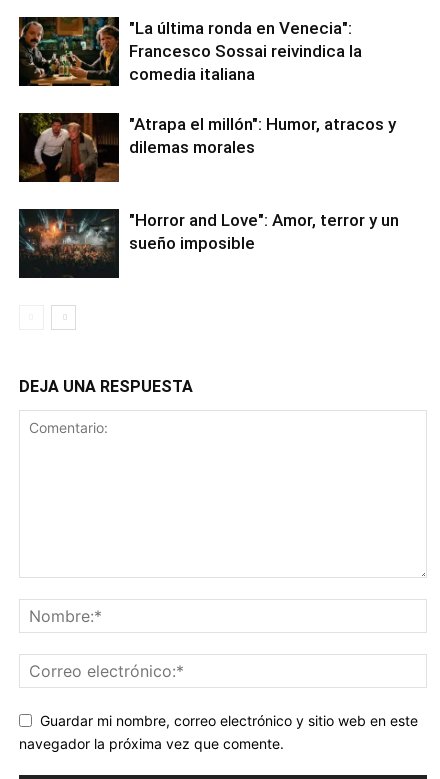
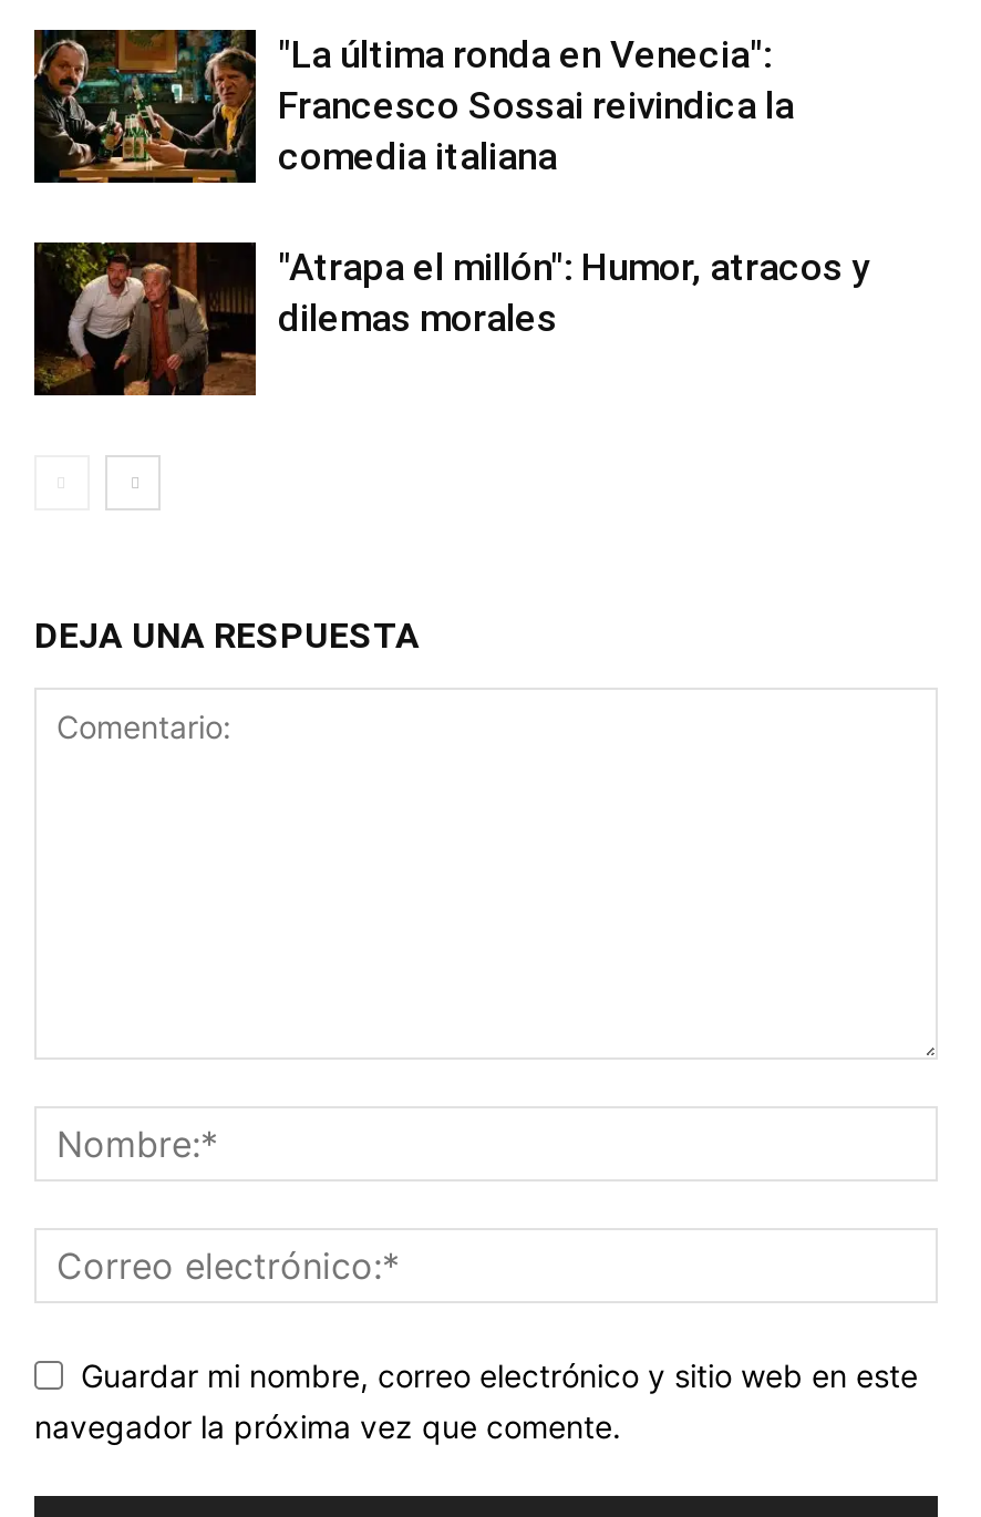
[19,209,399,279] [image] | "Horror and Love": Amor, terror y un | sueño imposible -> none

